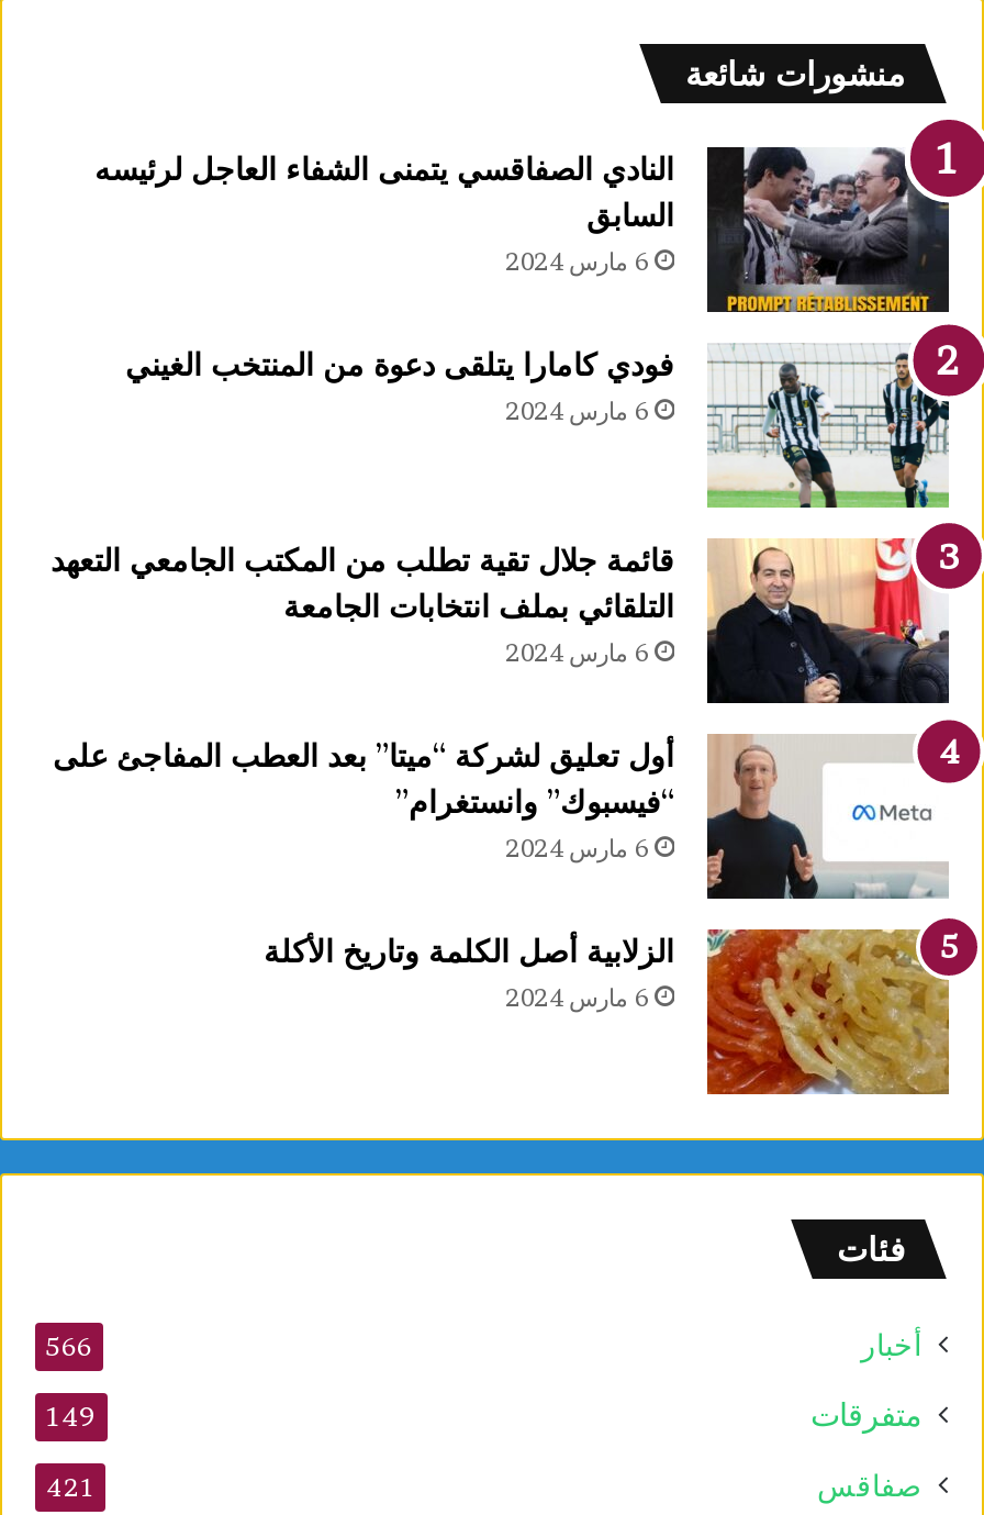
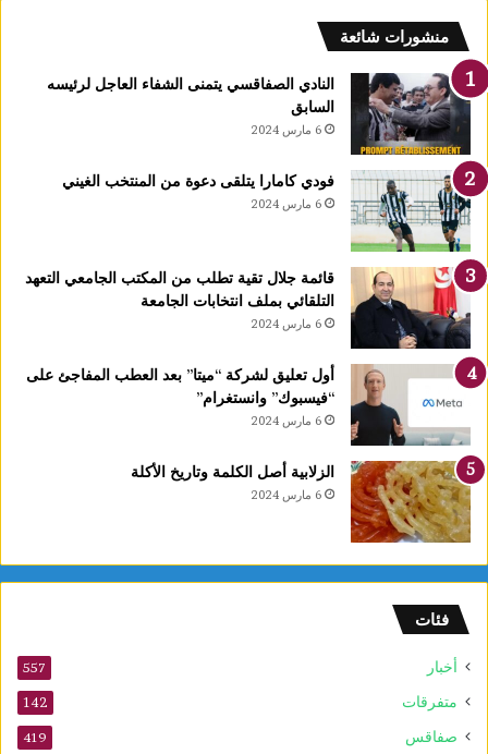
[46,1331,92,1362] 566 -> [23,660,46,675] 557
[46,1399,97,1432] 149 -> [23,694,48,710] 142
[46,1471,94,1502] 421 -> [23,730,47,745] 419

